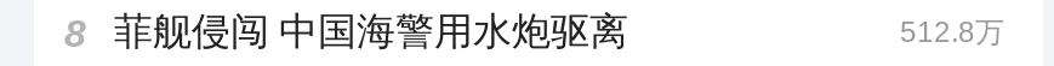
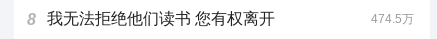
[114,12,1004,53] 菲舰侵闯 中国海警用水炮驱离 | 512.8万 -> [47,10,414,27] 我无法拒绝他们读书 您有权离开 | 474.5万

